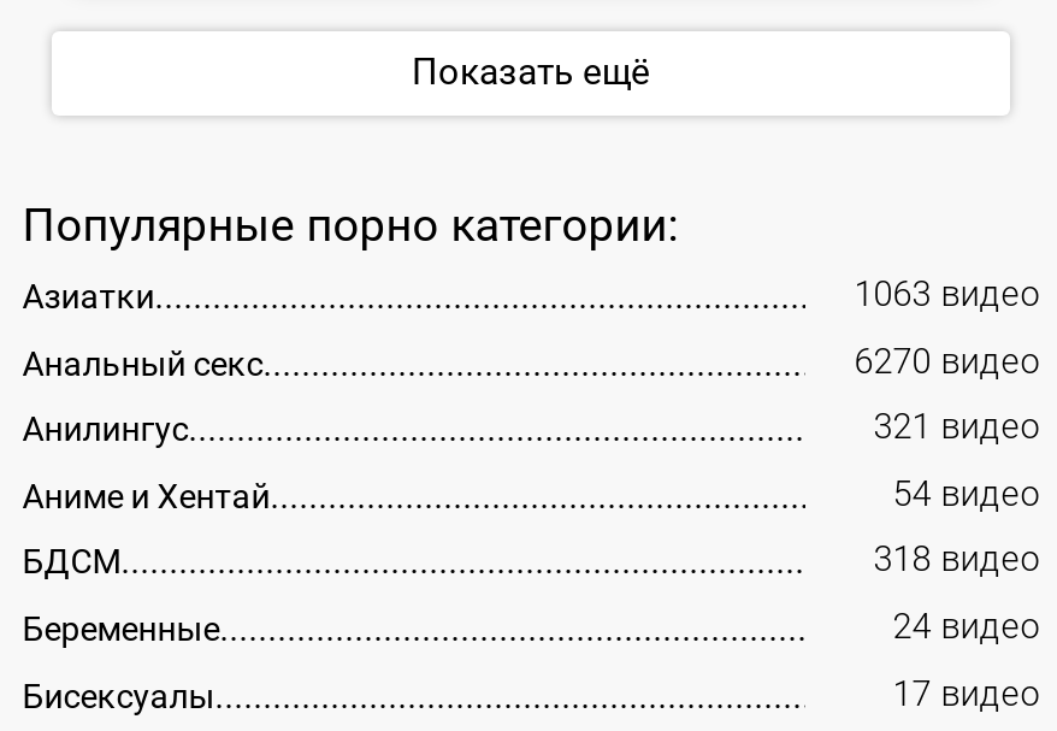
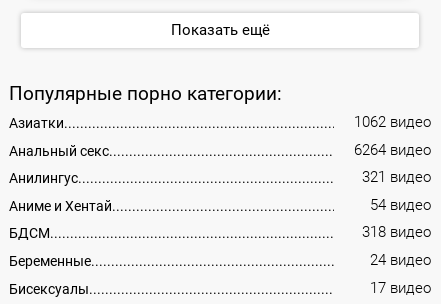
[854,275,1040,316] 1063 видео -> [354,114,431,131] 1062 видео
[854,341,1040,382] 6270 видео -> [354,142,431,159] 6264 видео

